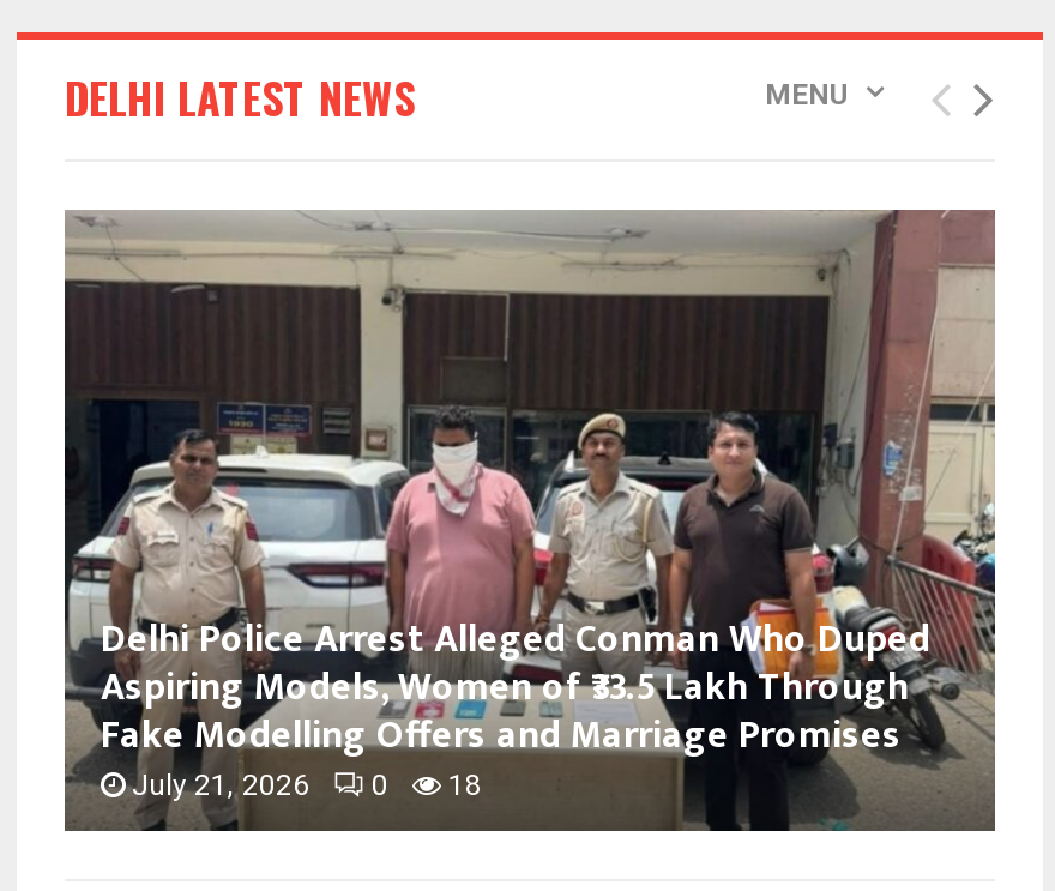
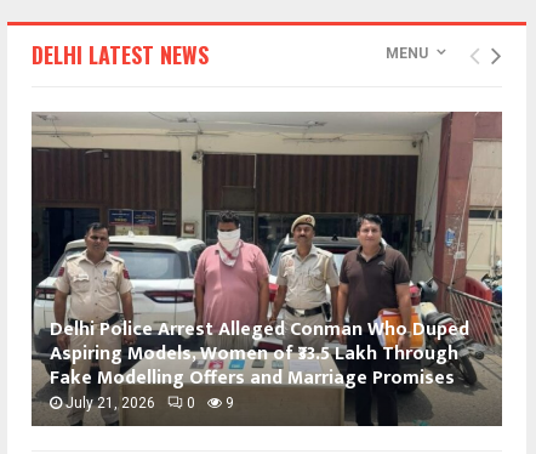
[132,768,482,802] July 21, 2026 0 18 -> [65,394,234,411] July 21, 2026 0 9

